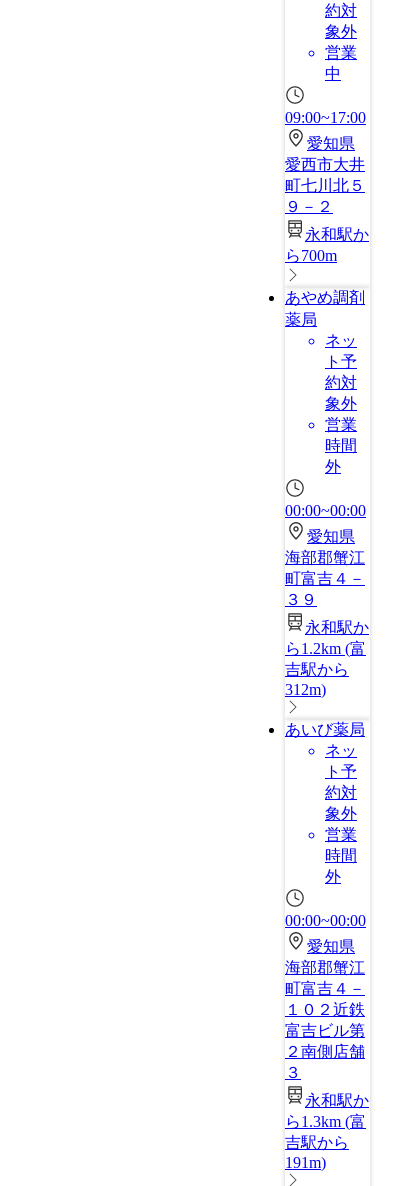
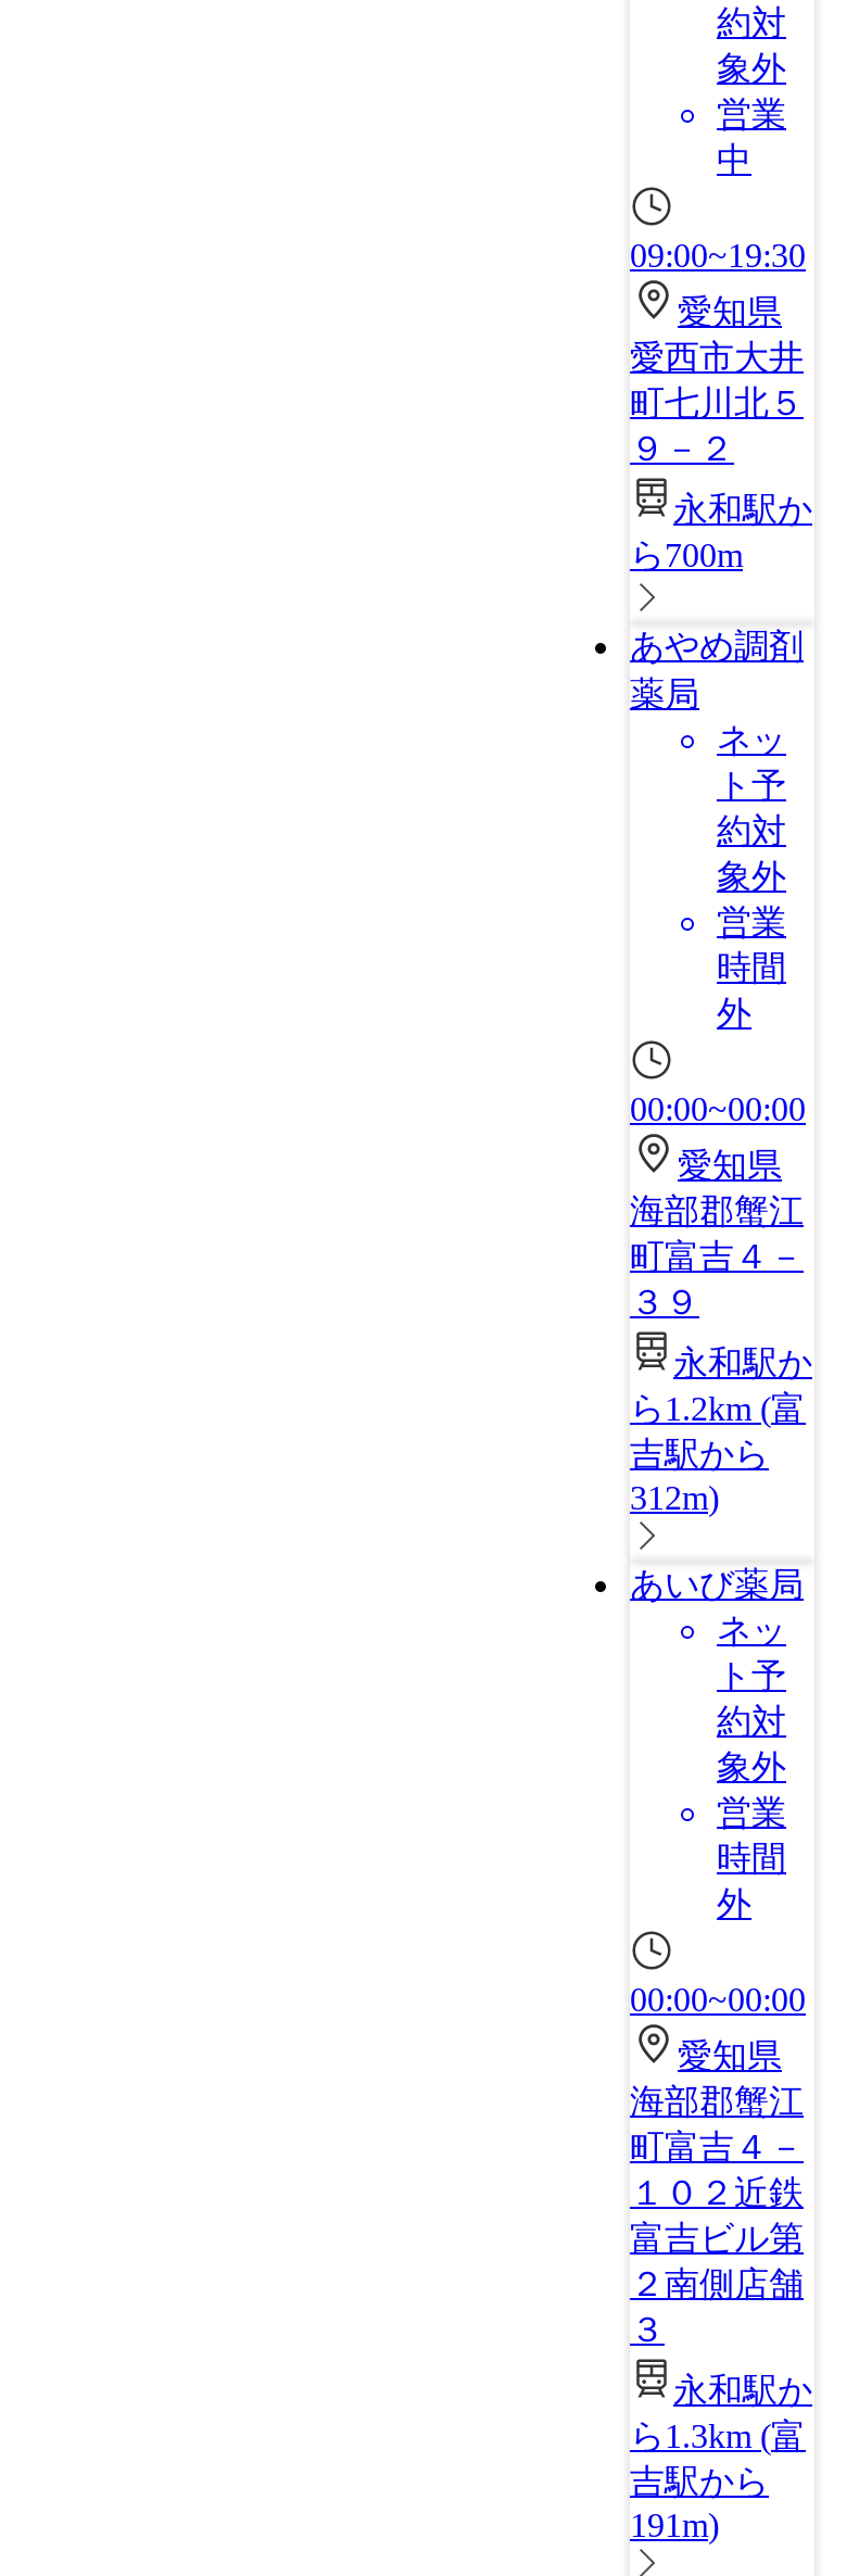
[285,109,366,126] 09:00~17:00 -> [630,237,806,274] 09:00~19:30

